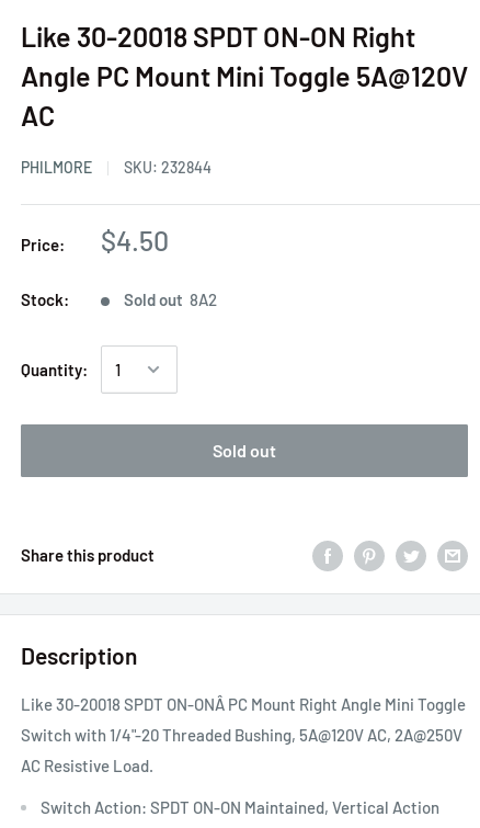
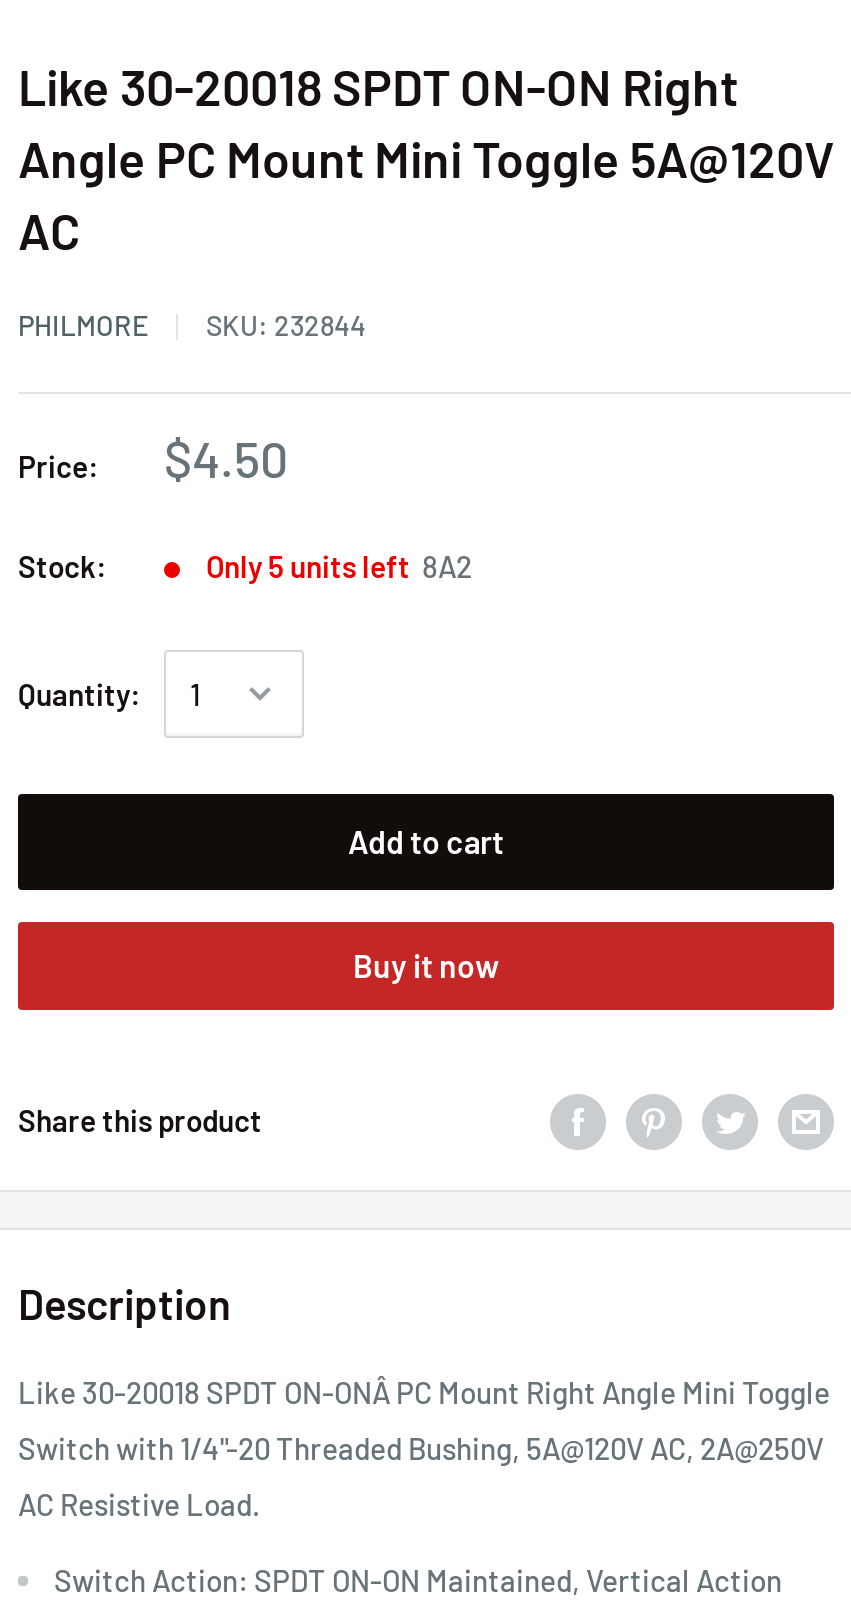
[124,290,217,309] Sold out 8A2 -> [206,548,472,584] Only 5 units left 8A2
[213,440,276,461] Sold out -> [348,822,504,984] Add to cart | Buy it now

